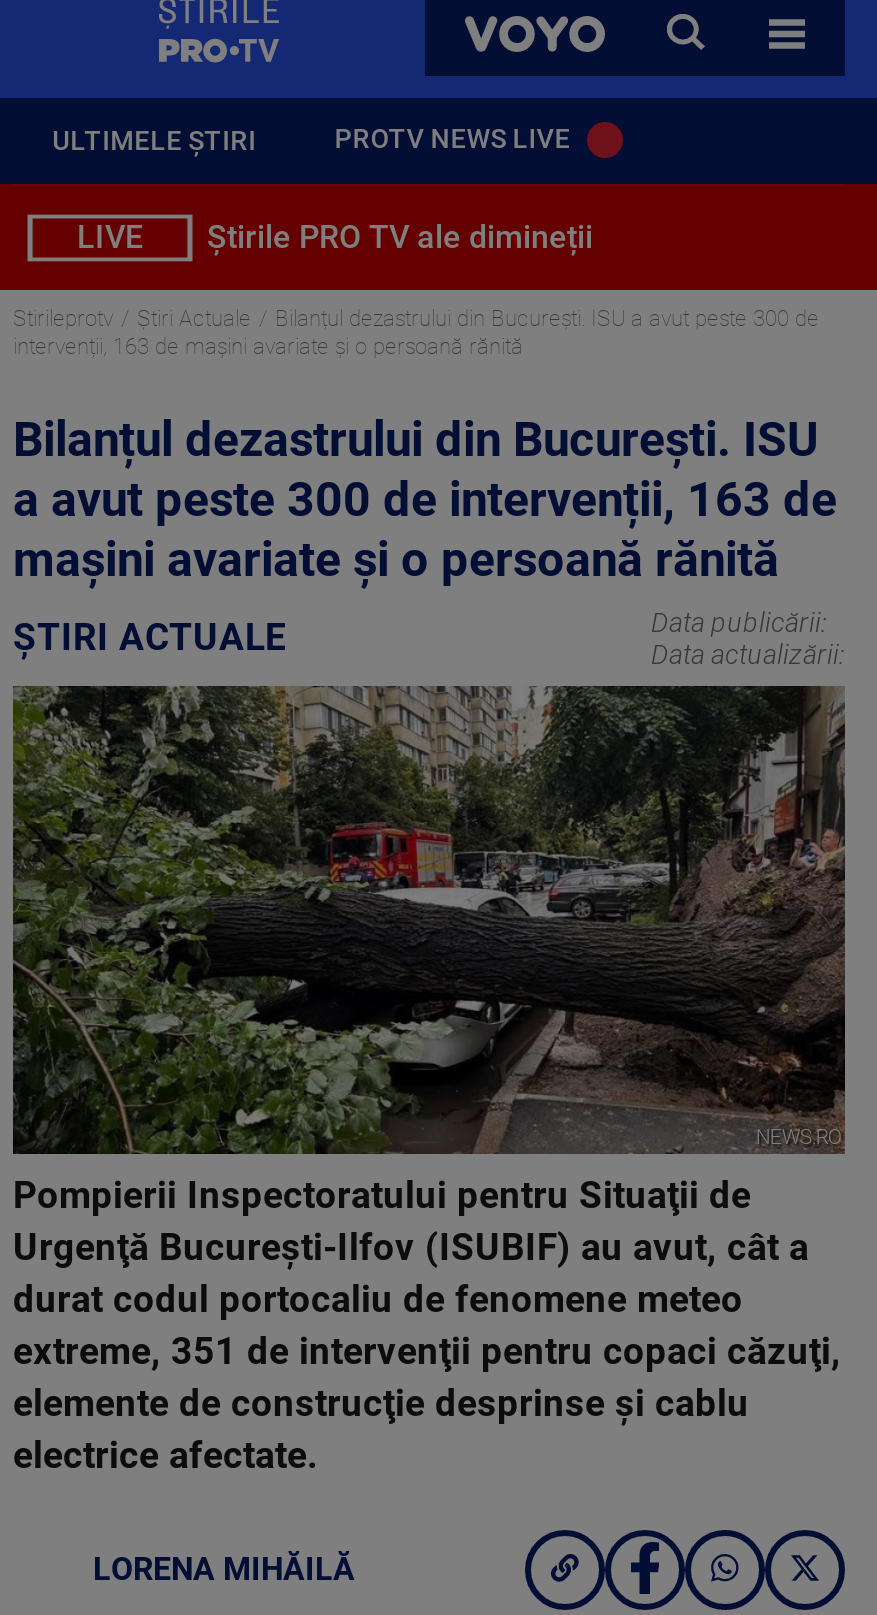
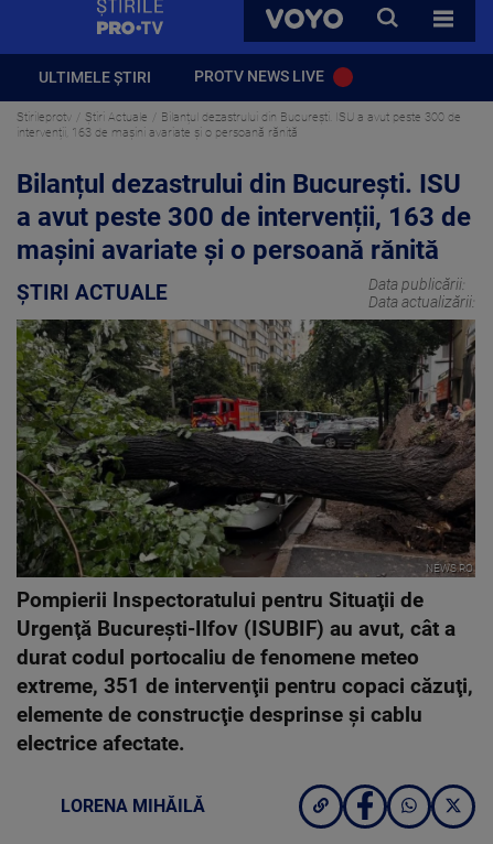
[77,218,593,256] LIVE | Știrile PRO TV ale dimineții -> none

